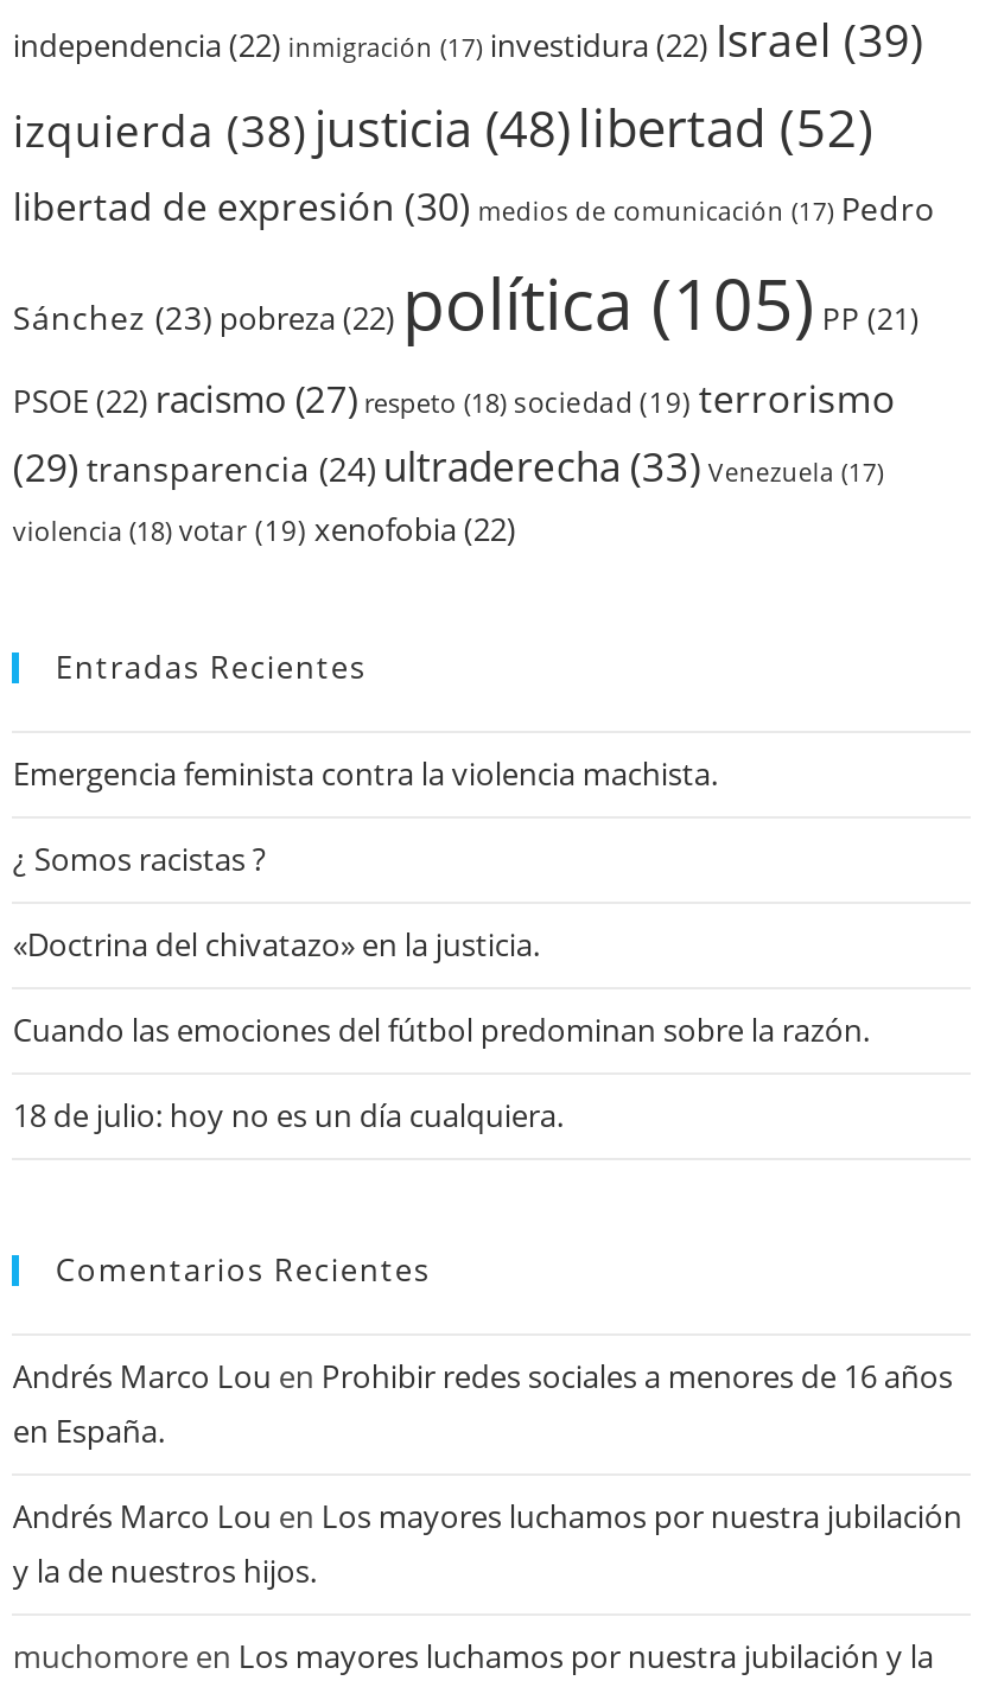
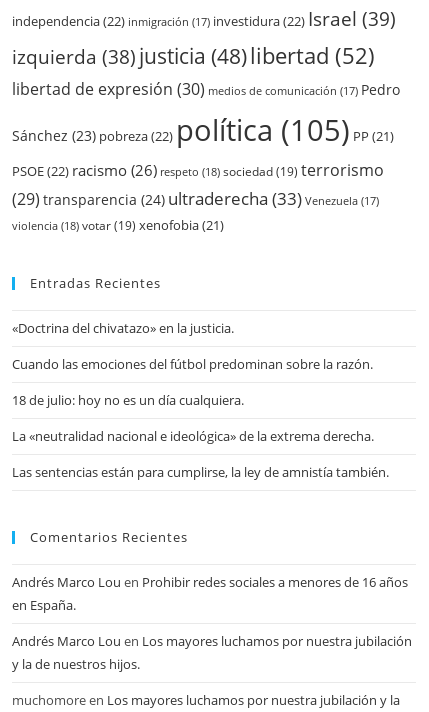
[13,374,896,426] PSOE (22) racismo (27) respeto (18) sociedad (19) terrorismo -> [12,159,384,181] PSOE (22) racismo (26) respeto (18) sociedad (19) terrorismo
[13,509,516,552] violencia (18) votar (19) xenofobia (22) -> [12,217,224,234] violencia (18) votar (19) xenofobia (21)
[13,754,718,882] Emergencia feminista contra la violencia machista. | ¿ Somos racistas ? -> none
moved [13,924,870,1138] -> [12,319,373,409]: «Doctrina del chivatazo» en la justicia. | Cuando las emociones del fútbol predominan sobre la razón. | 18 de julio: hoy no es un día cualquiera.
none -> [12,427,389,481] La «neutralidad nacional e ideológica» de la extrema derecha. | Las sentencias están para cumplirse, la ley de amnistía también.

